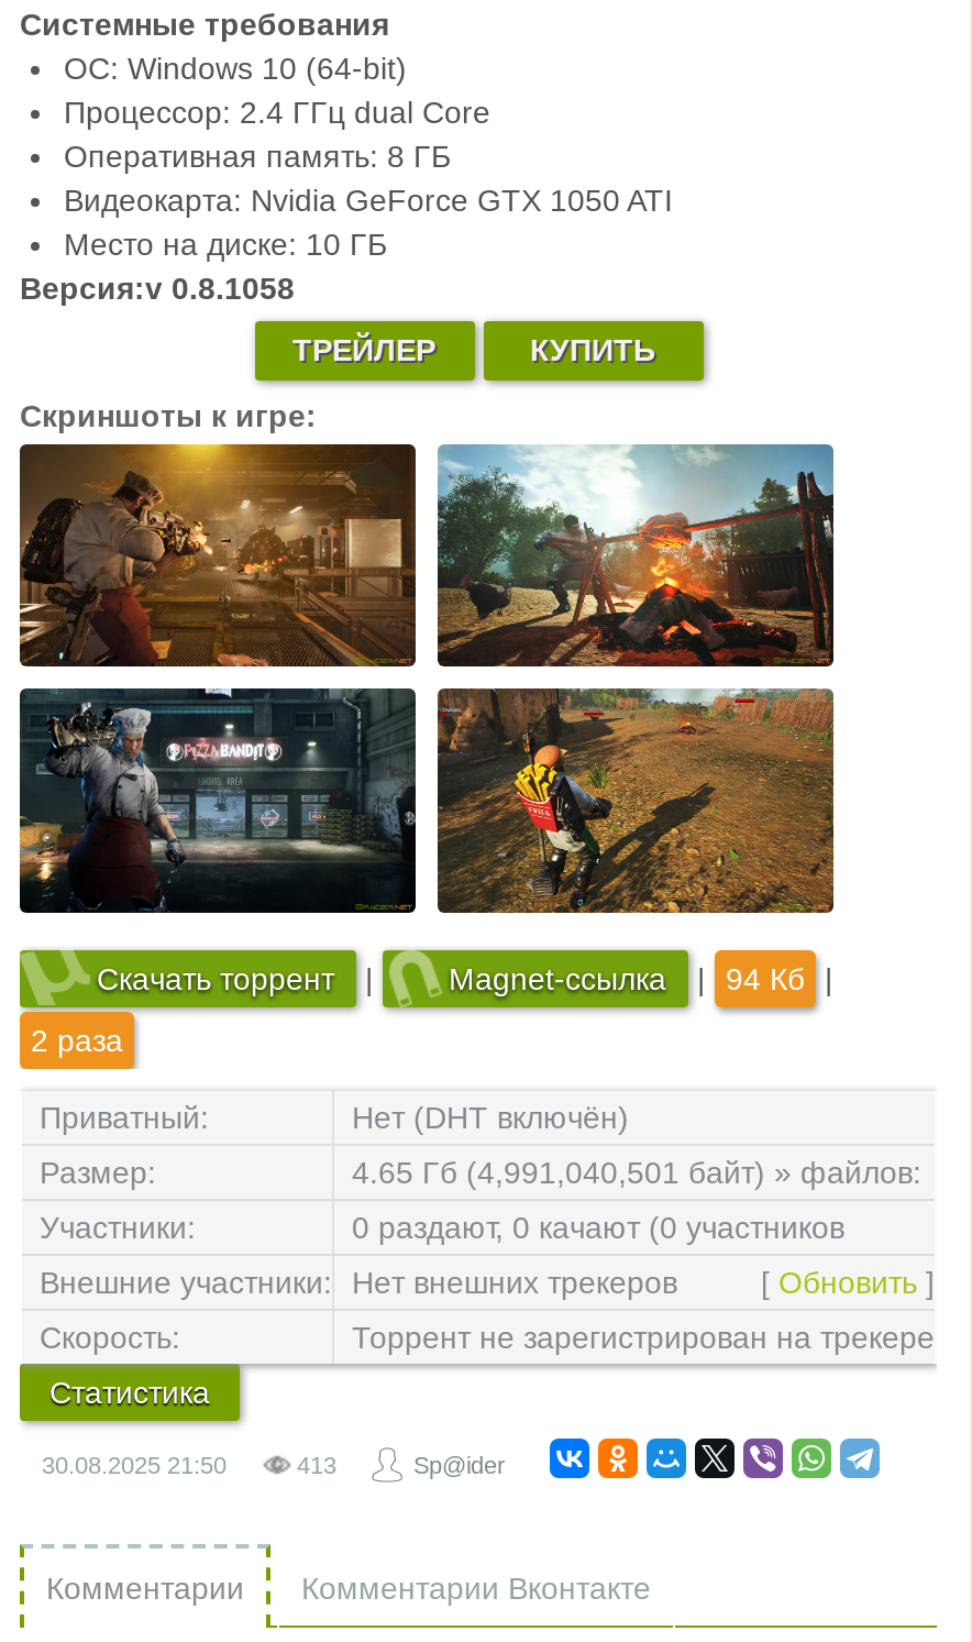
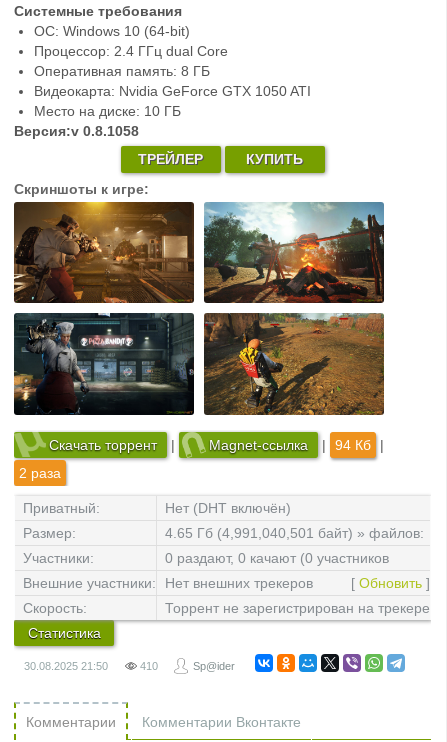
[297,1451,336,1477] 413 -> [140,659,158,671] 410

